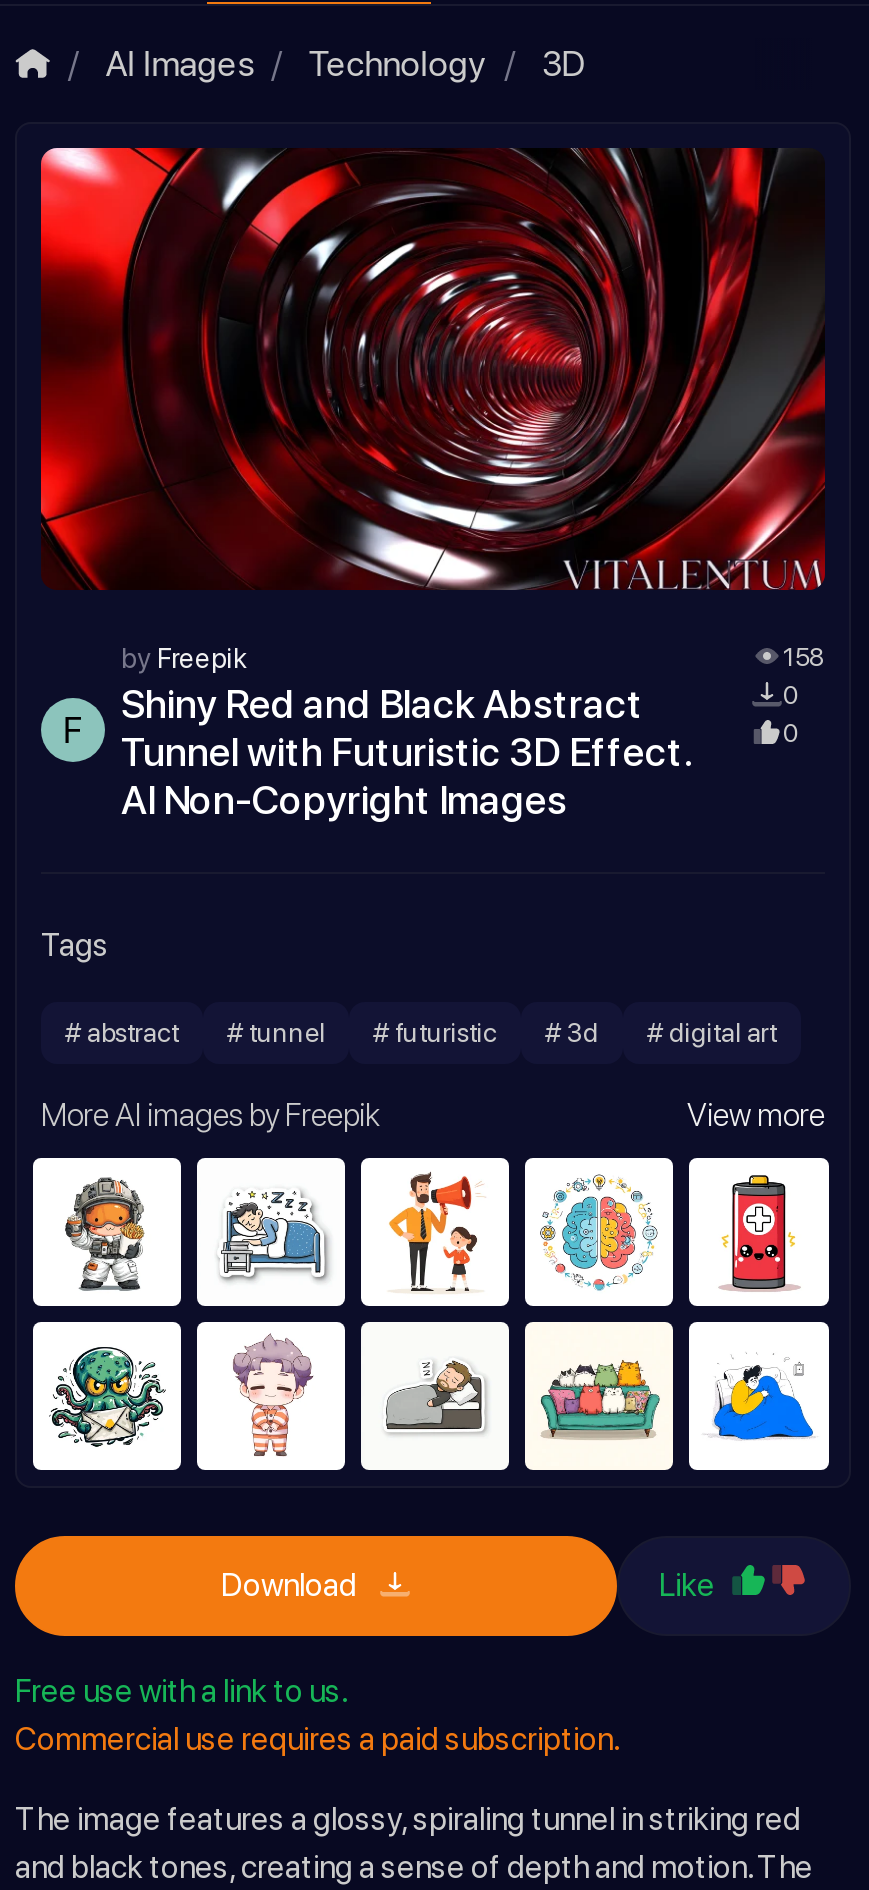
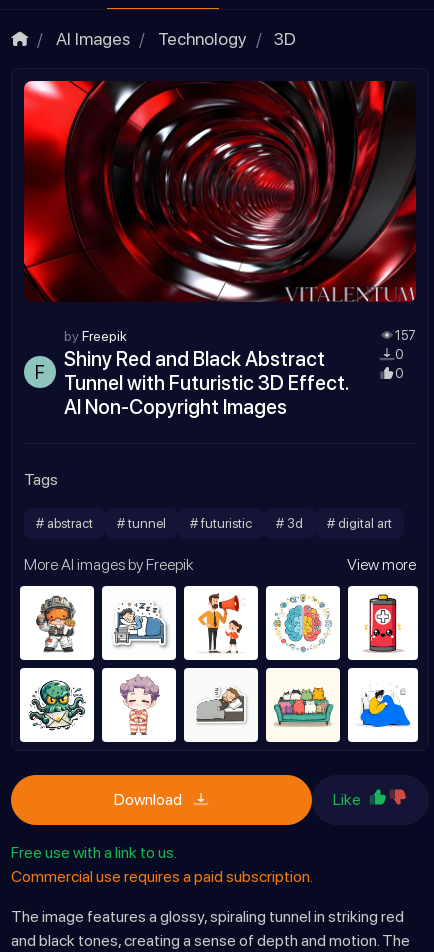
[783,642,825,672] 158 -> [395,328,416,343] 157

